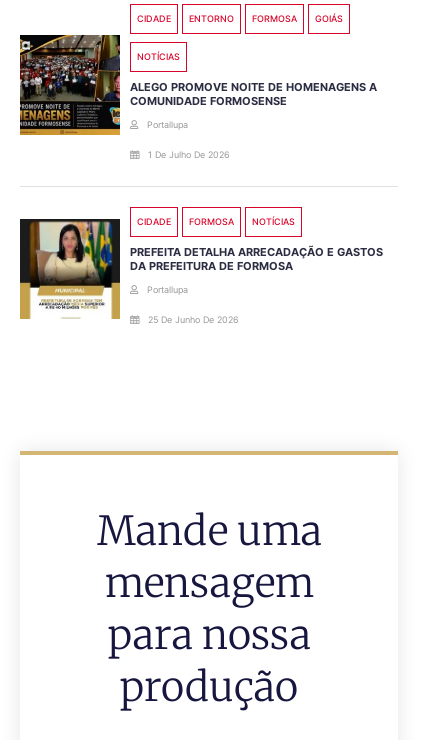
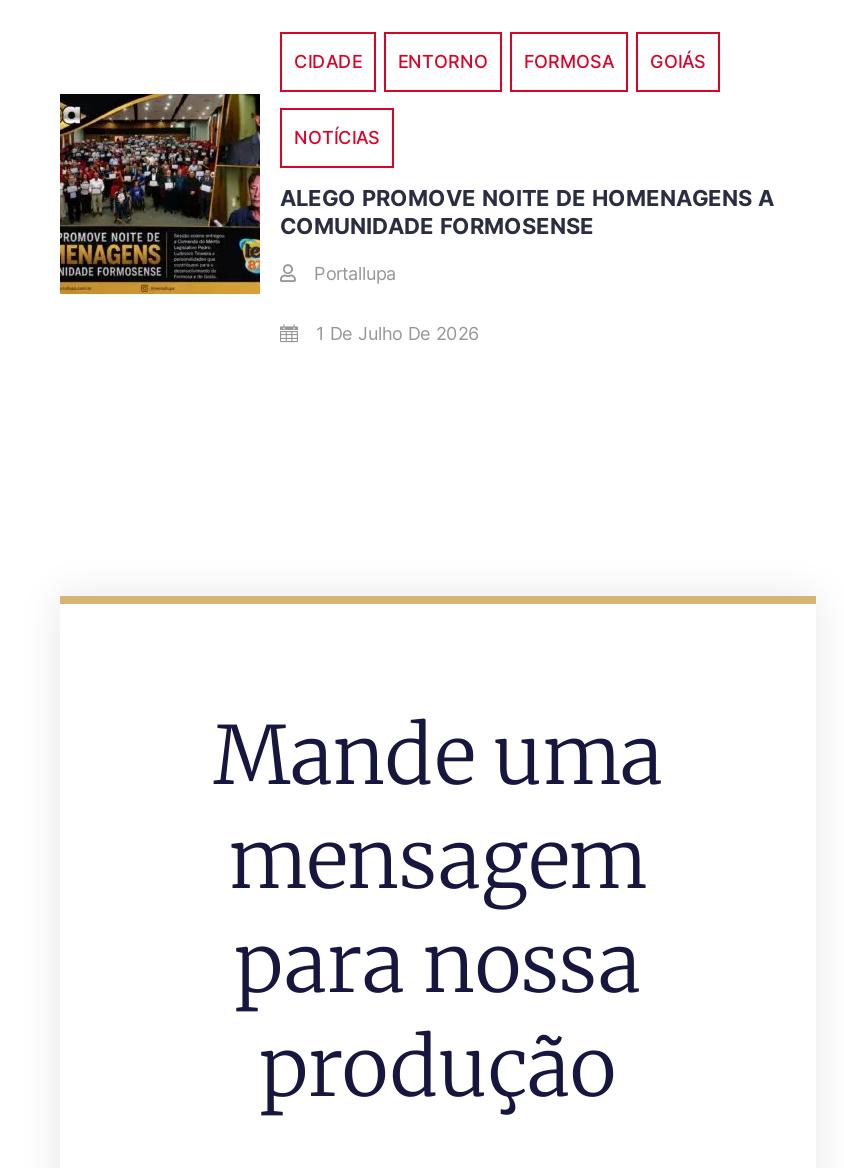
[19,216,383,325] [image] | CIDADE | FORMOSA | NOTÍCIAS | PREFEITA DETALHA ARRECADAÇÃO E GASTOS | DA PREFEITURA DE FORMOSA | Portallupa | 25 De Junho De 2026 -> none

